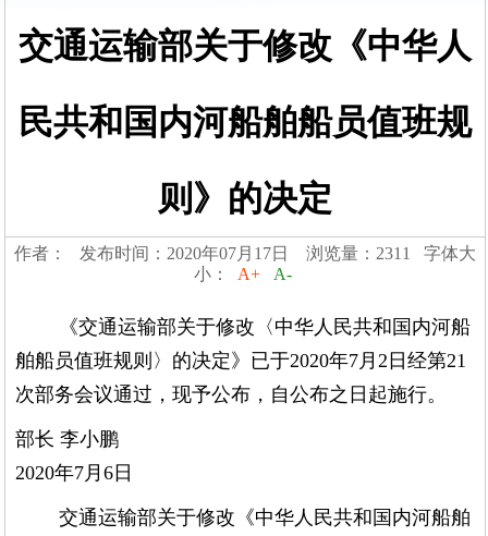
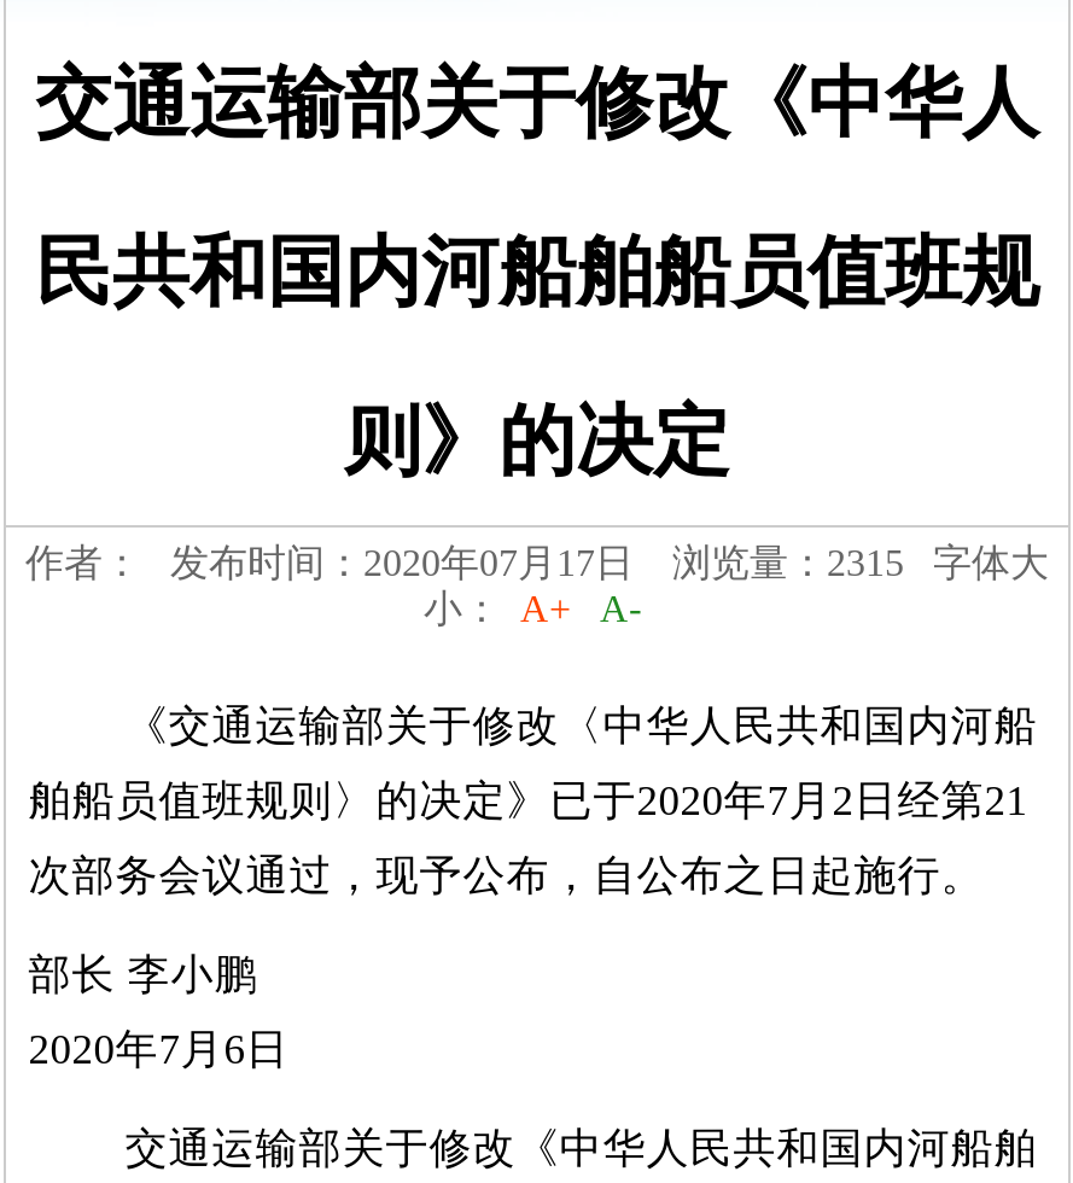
[14,245,476,263] 作者： 发布时间：2020年07月17日 浏览量：2311 字体大 -> [25,543,1049,584] 作者： 发布时间：2020年07月17日 浏览量：2315 字体大

